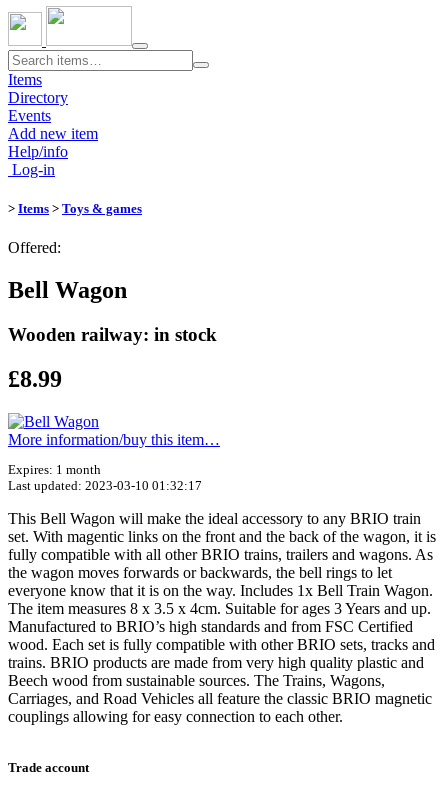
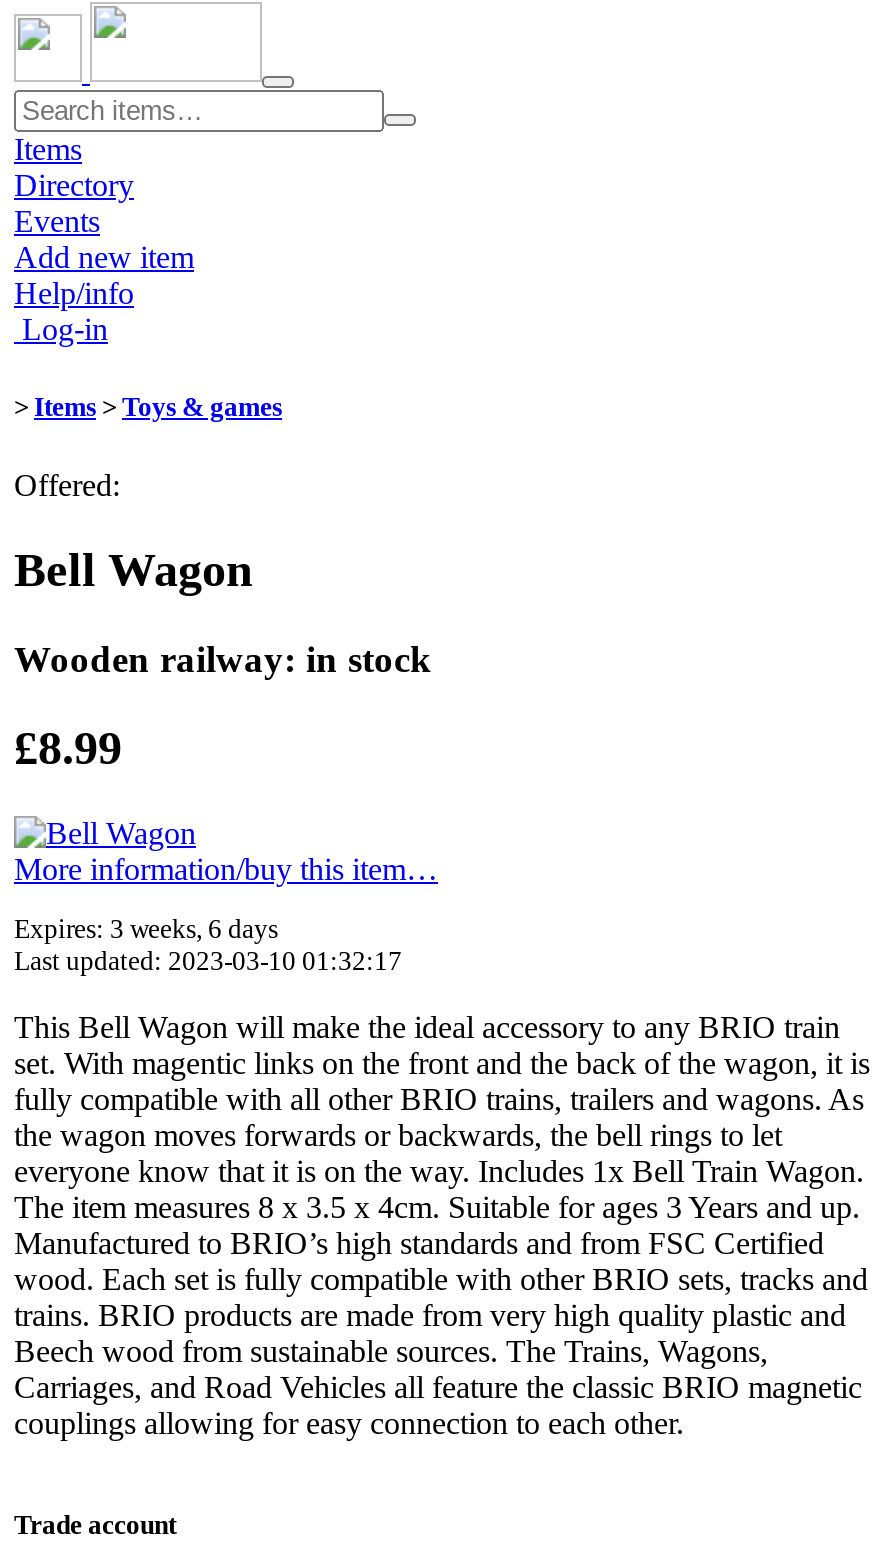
[8,462,101,477] Expires: 1 month -> [14,915,278,945] Expires: 3 weeks, 6 days

